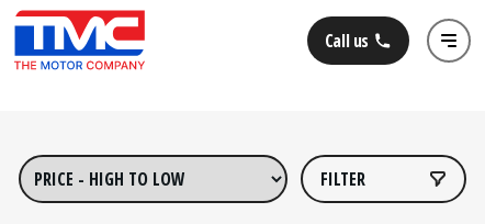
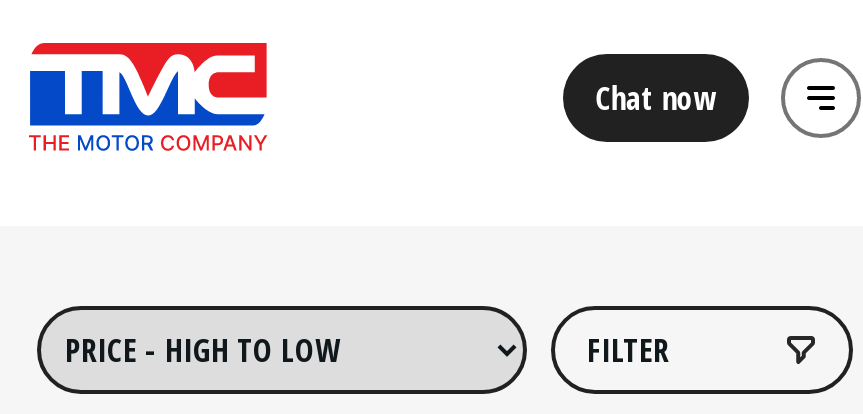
[325,29,369,53] Call us -> [595,76,717,120] Chat now

